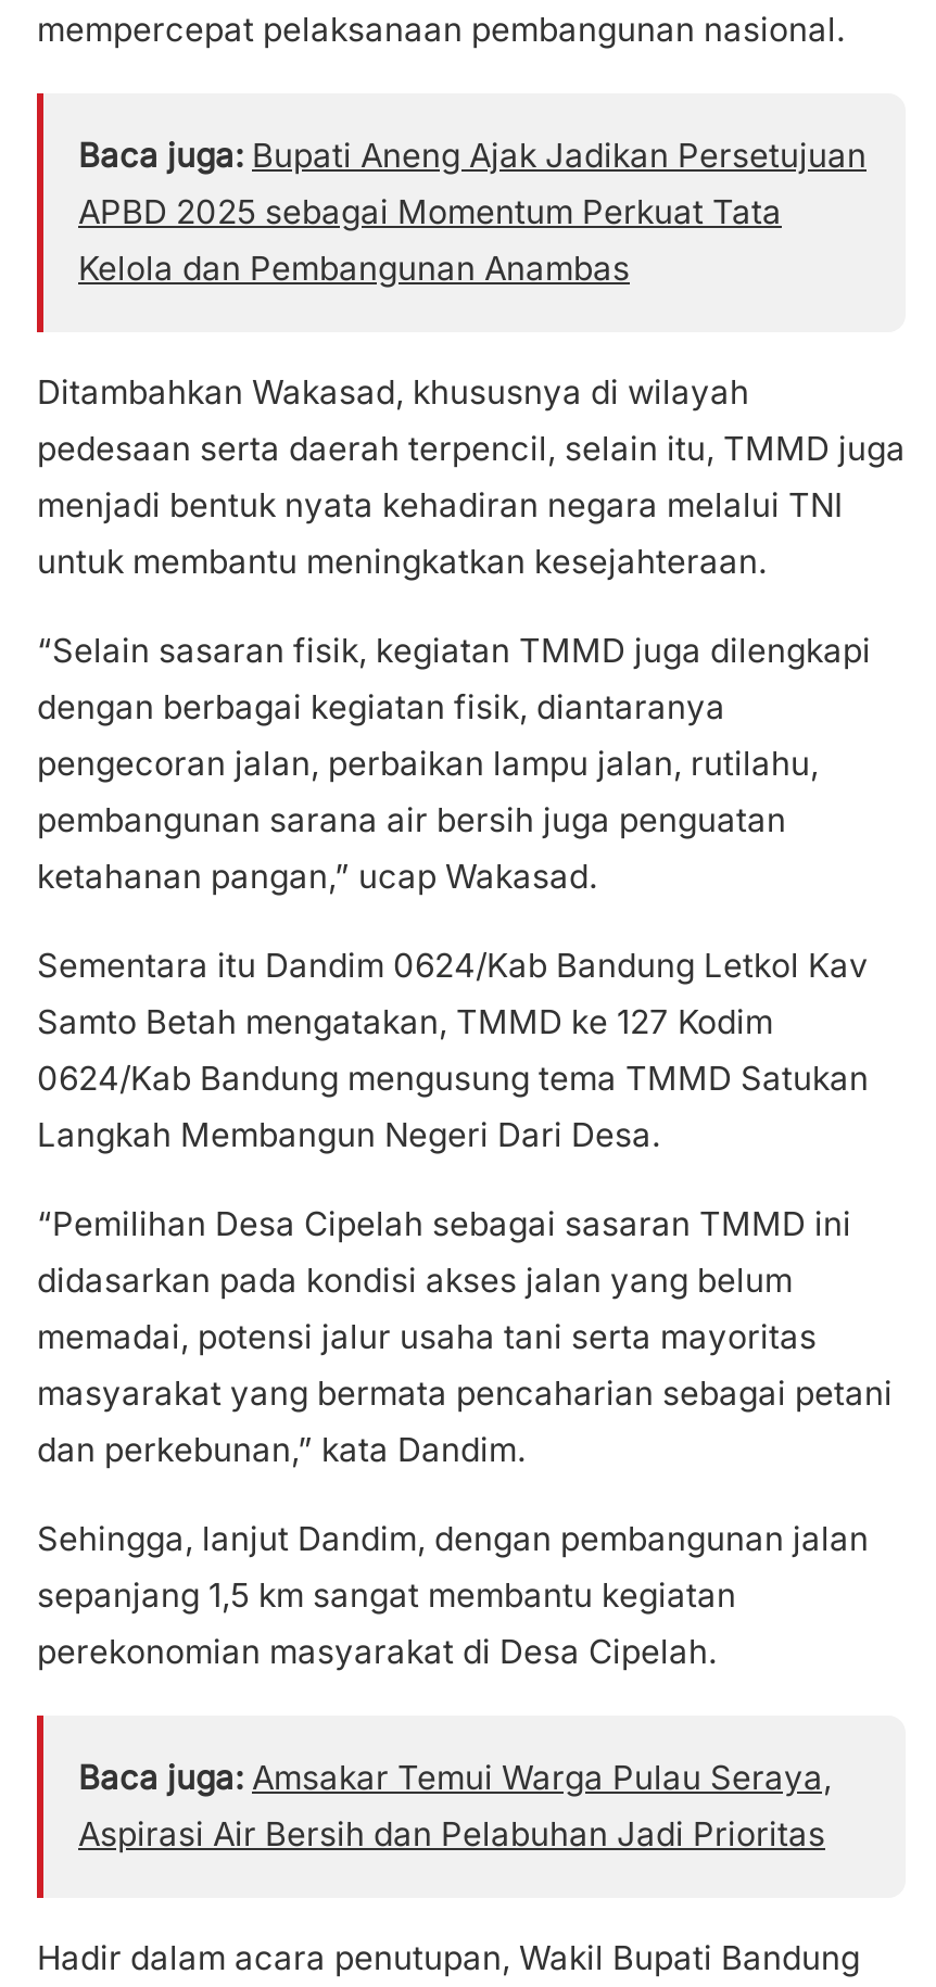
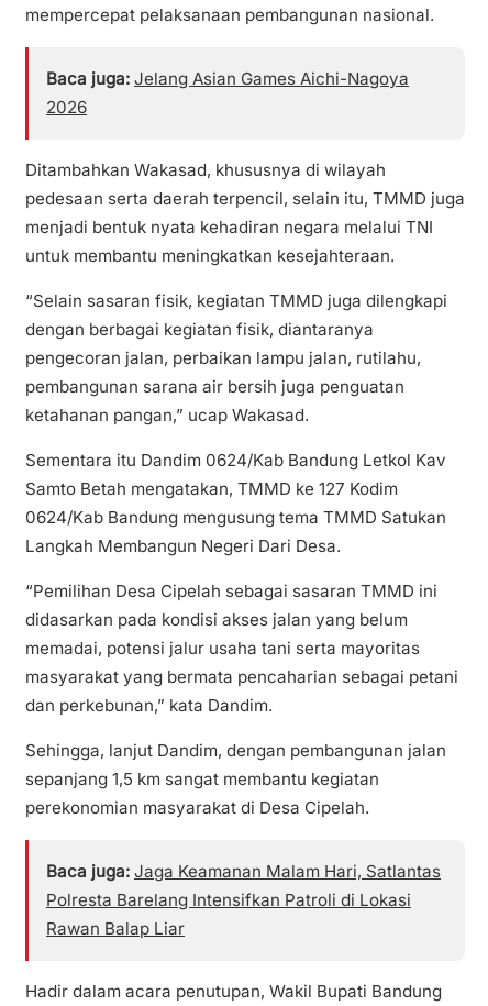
[78,134,867,288] Baca juga: Bupati Aneng Ajak Jadikan Persetujuan | APBD 2025 sebagai Momentum Perkuat Tata | Kelola dan Pembangunan Anambas -> [46,68,409,117] Baca juga: Jelang Asian Games Aichi-Nagoya | 2026
moved [37,371,906,1673] -> [25,159,465,818]: Ditambahkan Wakasad, khususnya di wilayah | pedesaan serta daerah terpencil, selain itu, TMMD juga | menjadi bentuk nyata kehadiran negara melalui TNI | ... | sepanjang 1,5 km sangat membantu kegiatan | perekonomian masyarakat di Desa Cipelah.
[78,1756,832,1854] Baca juga: Amsakar Temui Warga Pulau Seraya, | Aspirasi Air Bersih dan Pelabuhan Jadi Prioritas -> [46,860,441,938] Baca juga: Jaga Keamanan Malam Hari, Satlantas | Polresta Barelang Intensifkan Patroli di Lokasi | Rawan Balap Liar

